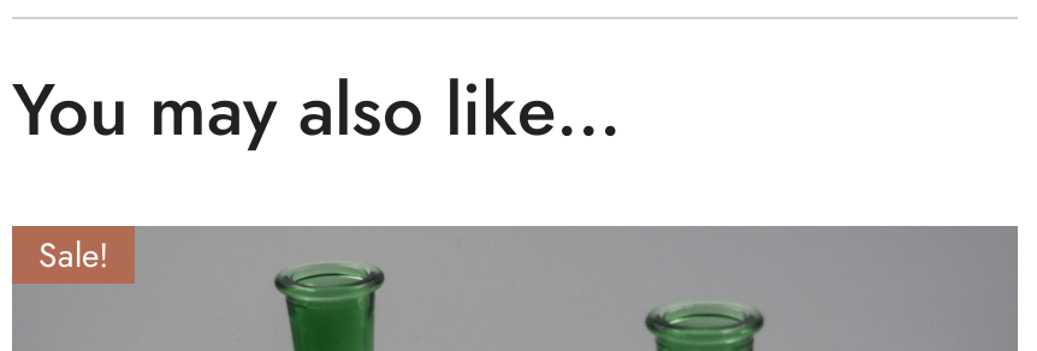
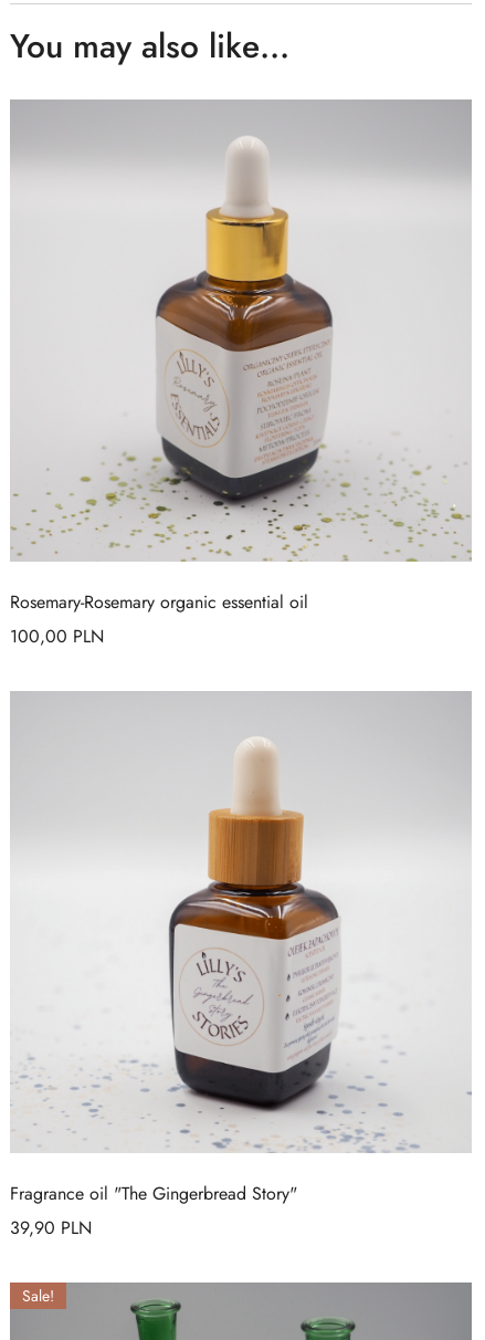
none -> [10,100,472,649] [image] | Rosemary-Rosemary organic essential oil | 100,00 PLN
none -> [10,691,471,1240] [image] | Fragrance oil "The Gingerbread Story" | 39,90 PLN

